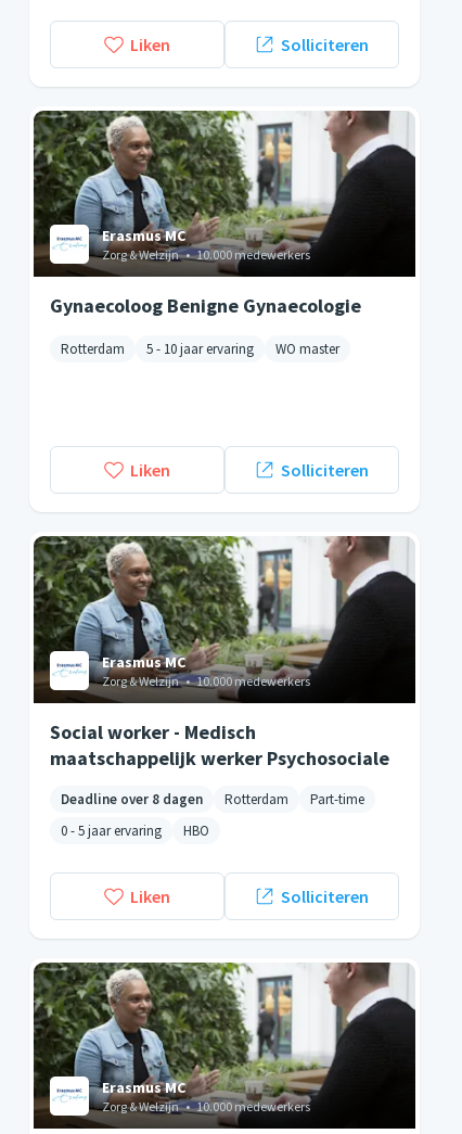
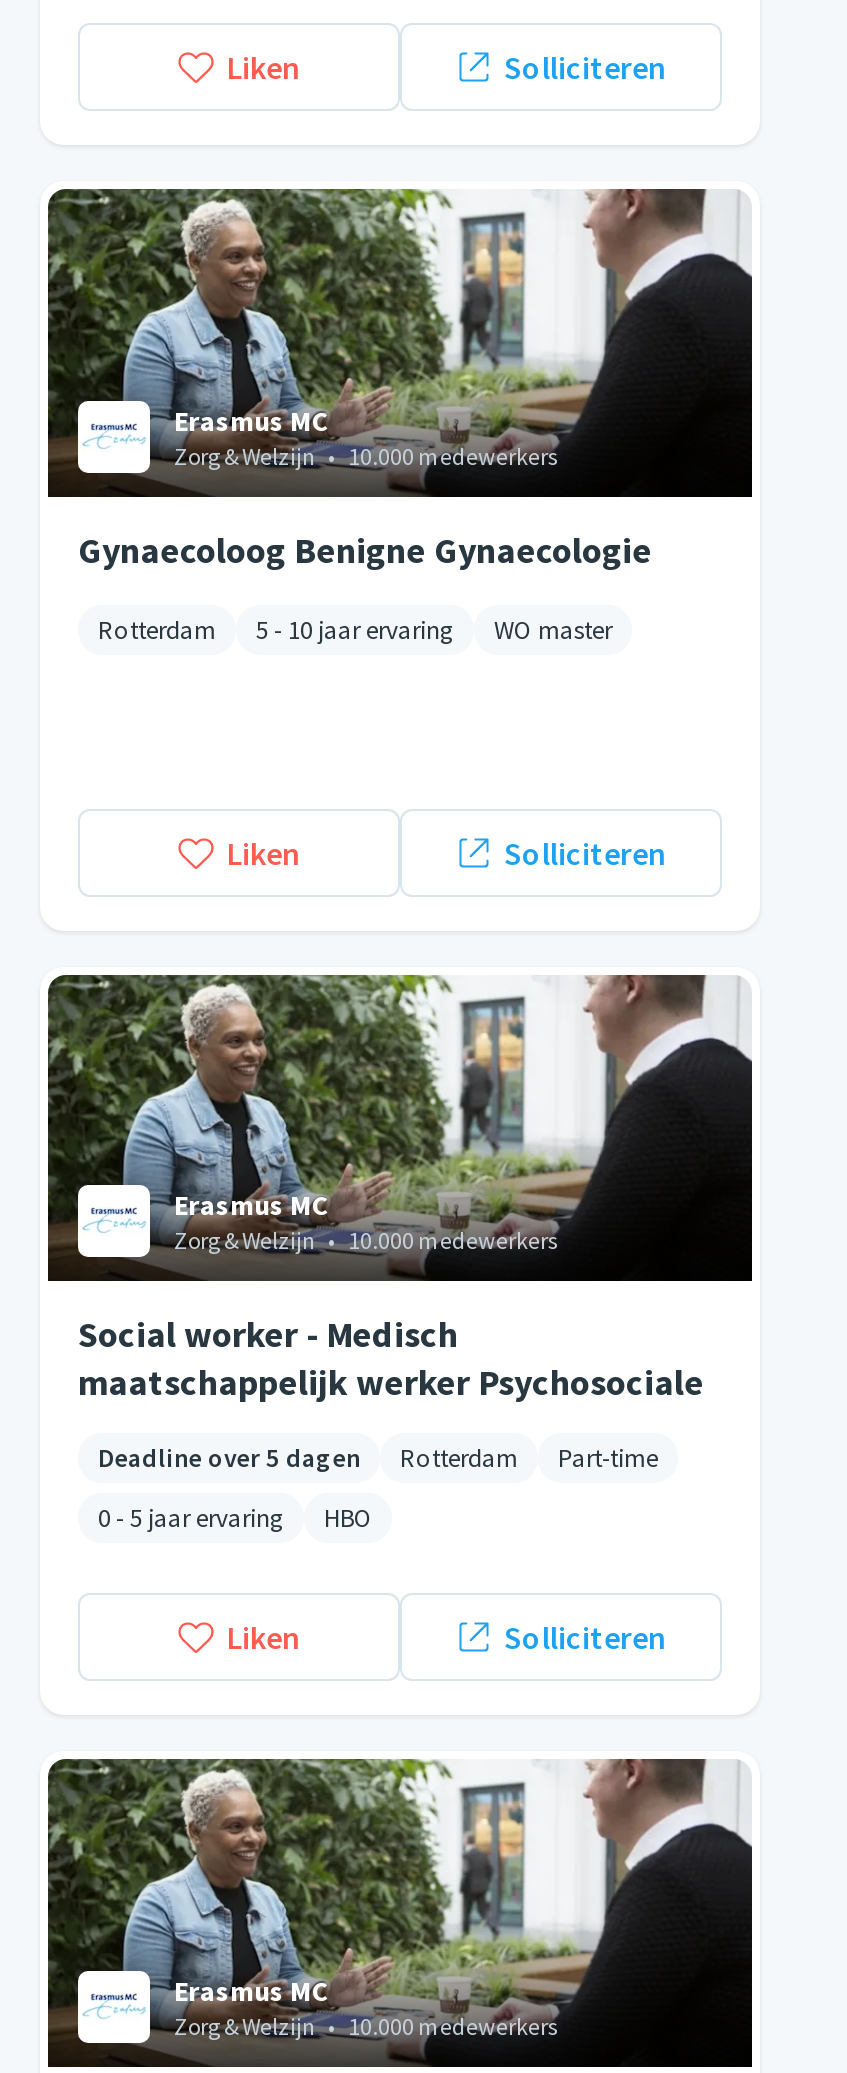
[61,790,203,808] Deadline over 8 dagen -> [98,1442,360,1476] Deadline over 5 dagen

